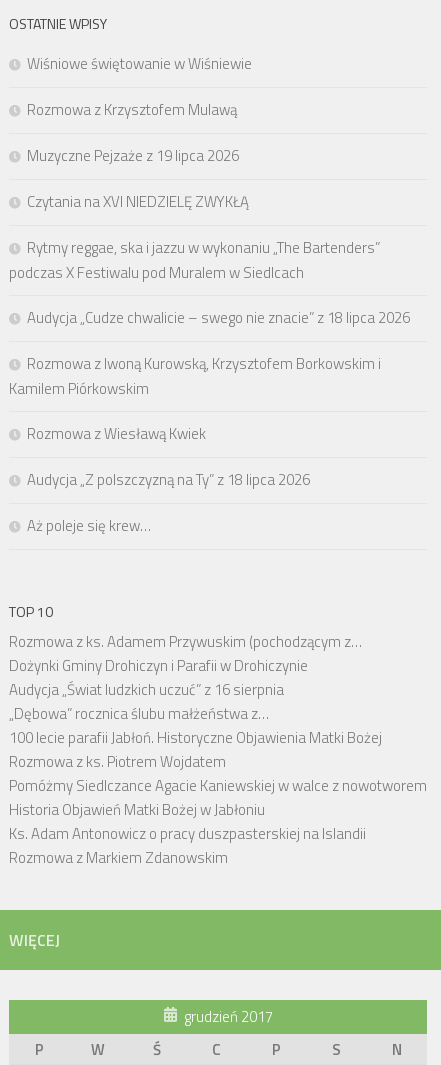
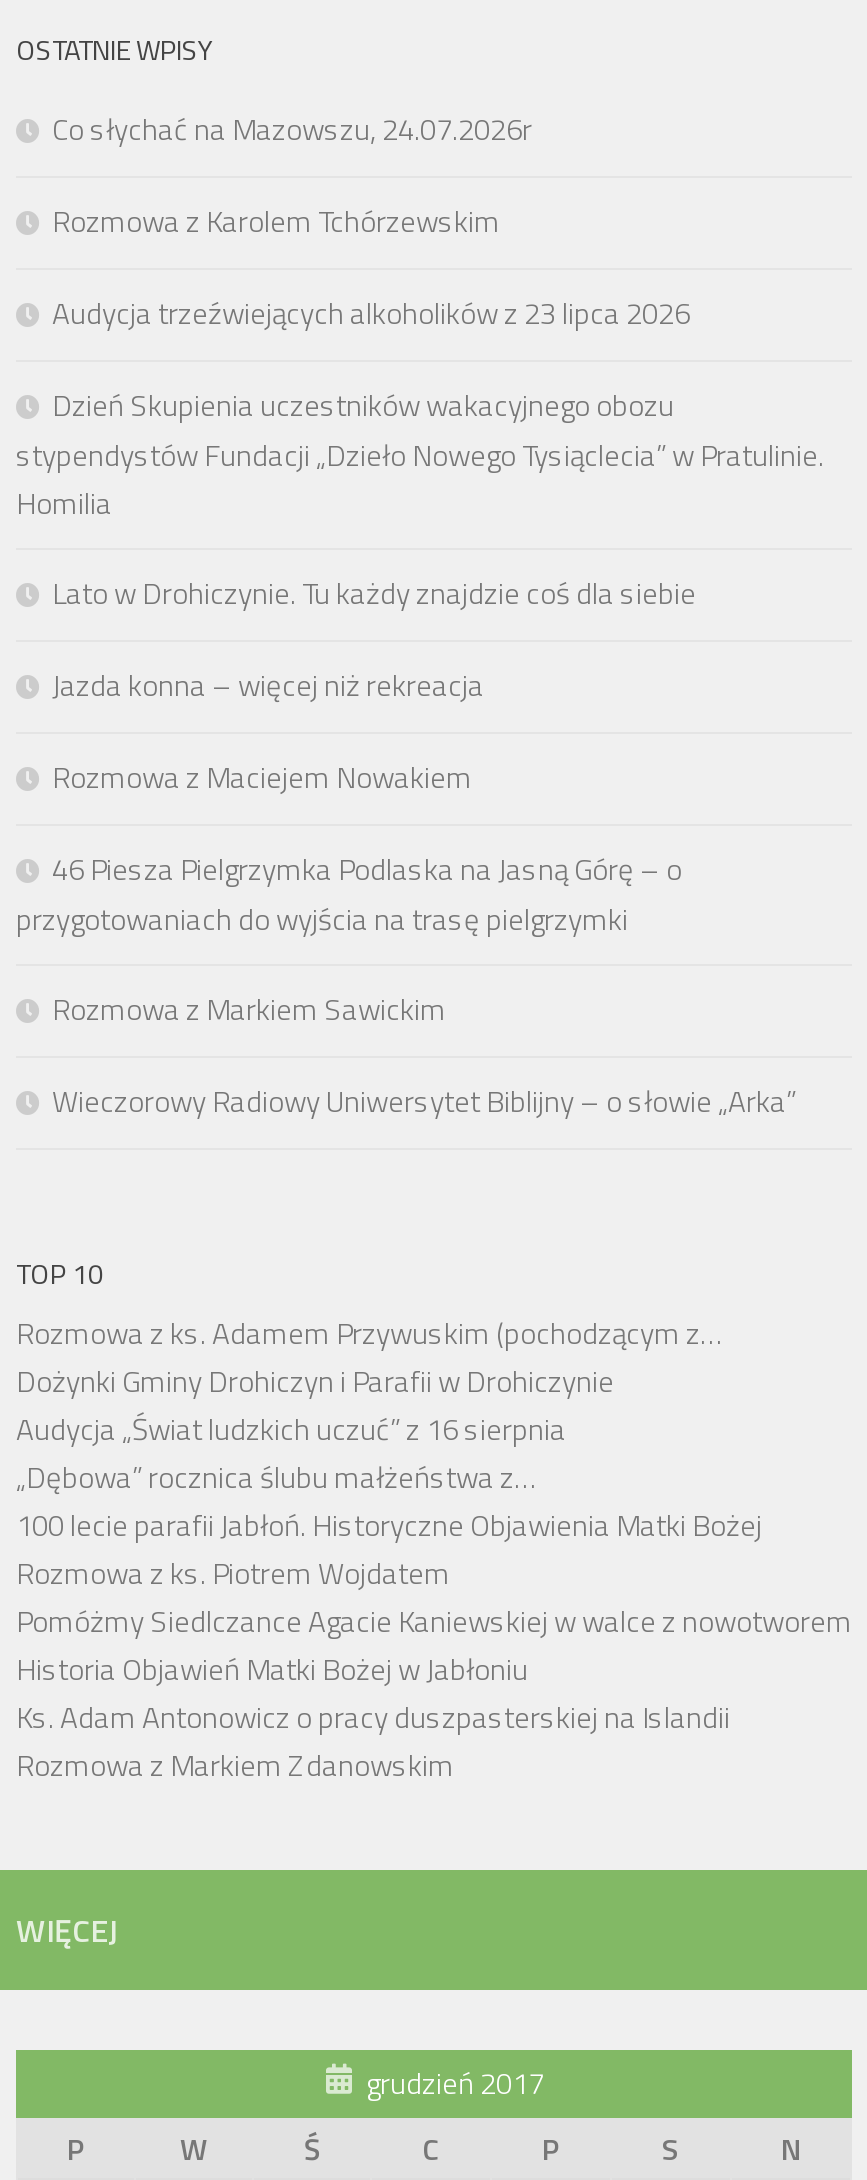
[27,52,252,75] Wiśniowe świętowanie w Wiśniewie -> [52,105,532,151] Co słychać na Mazowszu, 24.07.2026r
[27,98,237,121] Rozmowa z Krzysztofem Mulawą -> [52,197,500,243] Rozmowa z Karolem Tchórzewskim
[27,144,239,167] Muzyczne Pejzaże z 19 lipca 2026 -> [52,289,690,335] Audycja trzeźwiejących alkoholików z 23 lipca 2026
[27,190,249,213] Czytania na XVI NIEDZIELĘ ZWYKŁĄ -> [16,381,824,525] Dzień Skupienia uczestników wakacyjnego obozu | stypendystów Fundacji „Dzieło Nowego Tysiąclecia” w Pratulinie. | Homilia
[9,236,380,284] Rytmy reggae, ska i jazzu w wykonaniu „The Bartenders” | podczas X Festiwalu pod Muralem w Siedlcach -> [52,569,696,615] Lato w Drohiczynie. Tu każdy znajdzie coś dla siebie
[27,306,410,329] Audycja „Cudze chwalicie – swego nie znacie” z 18 lipca 2026 -> [52,661,484,707] Jazda konna – więcej niż rekreacja
[9,352,381,400] Rozmowa z Iwoną Kurowską, Krzysztofem Borkowskim i | Kamilem Piórkowskim -> [52,753,472,799] Rozmowa z Maciejem Nowakiem
[27,422,206,445] Rozmowa z Wiesławą Kwiek -> [16,845,682,941] 46 Piesza Pielgrzymka Podlaska na Jasną Górę – o | przygotowaniach do wyjścia na trasę pielgrzymki
[27,468,310,491] Audycja „Z polszczyzną na Ty” z 18 lipca 2026 -> [52,985,446,1031] Rozmowa z Markiem Sawickim
[27,514,151,537] Aż poleje się krew… -> [52,1077,796,1123] Wieczorowy Radiowy Uniwersytet Biblijny – o słowie „Arka”

